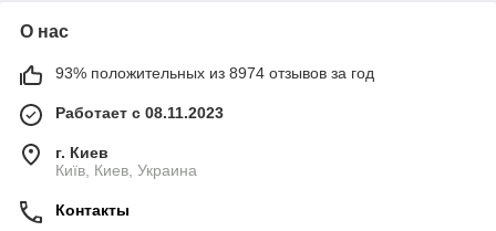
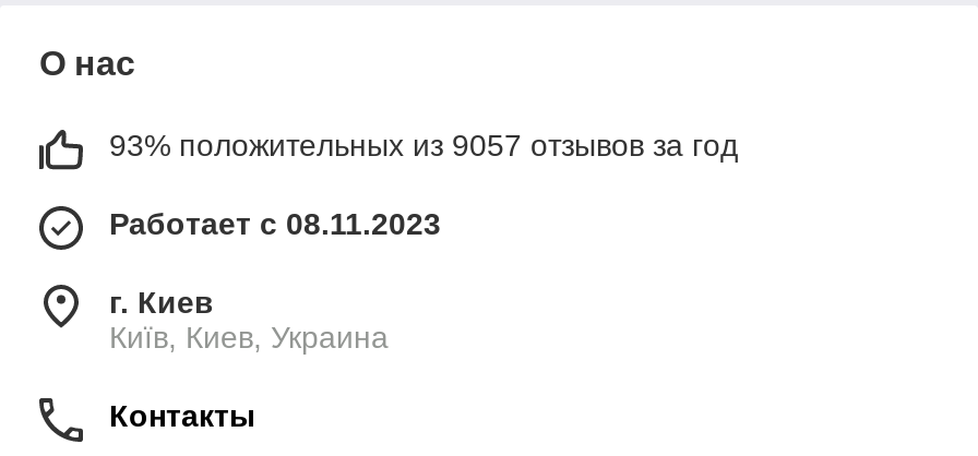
[55,64,374,82] 93% положительных из 8974 отзывов за год -> [109,127,738,162] 93% положительных из 9057 отзывов за год

